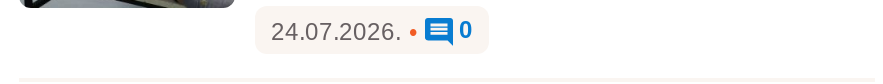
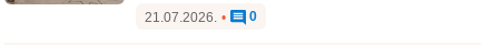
[271,16,473,45] 24.07.2026. • 0 -> [145,9,257,25] 21.07.2026. • 0

